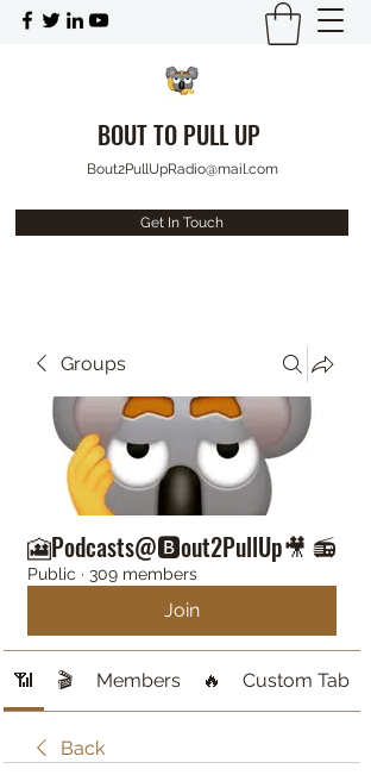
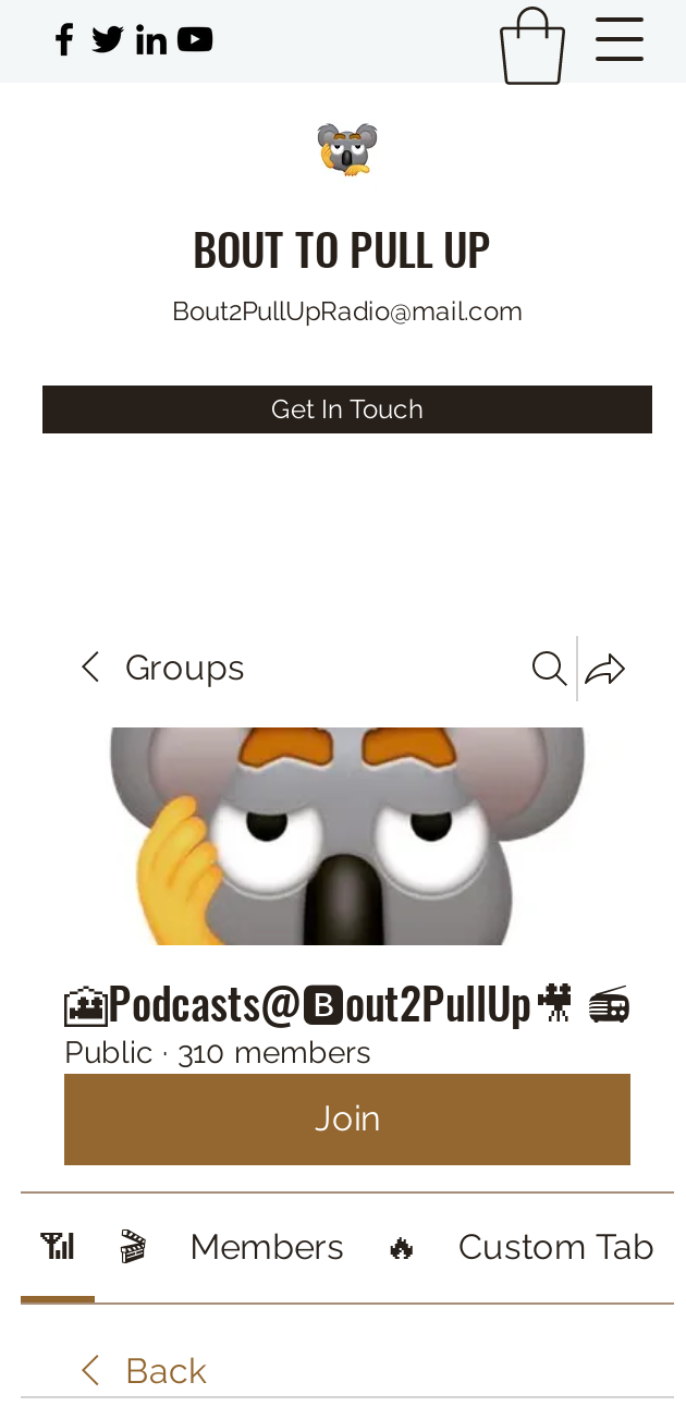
[27,564,197,583] Public · 309 members -> [64,1035,371,1069] Public · 310 members

